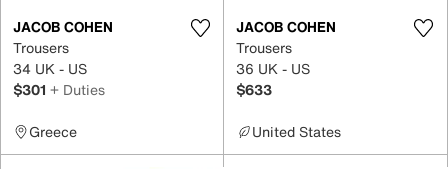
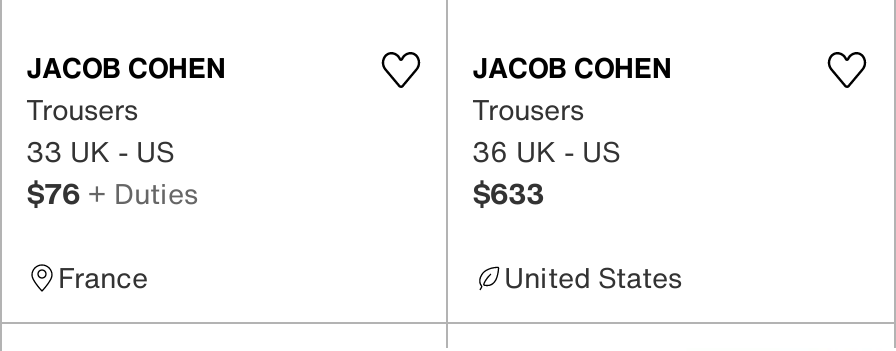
[13,58,105,100] 34 UK - US | $301 + Duties -> [26,130,198,214] 33 UK - US | $76 + Duties
[29,121,77,142] Greece -> [58,256,148,298] France

